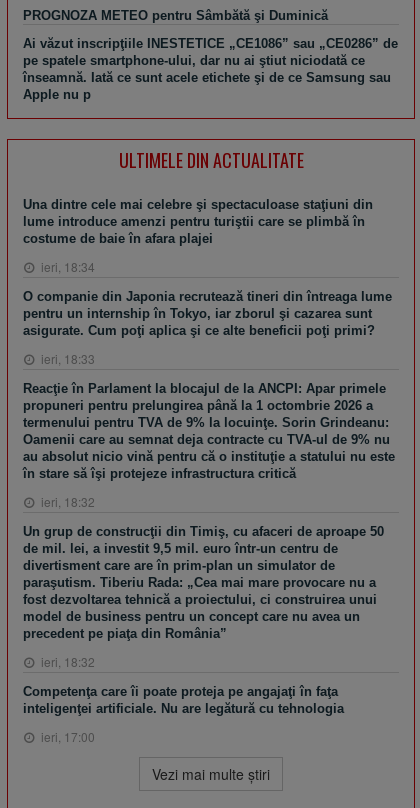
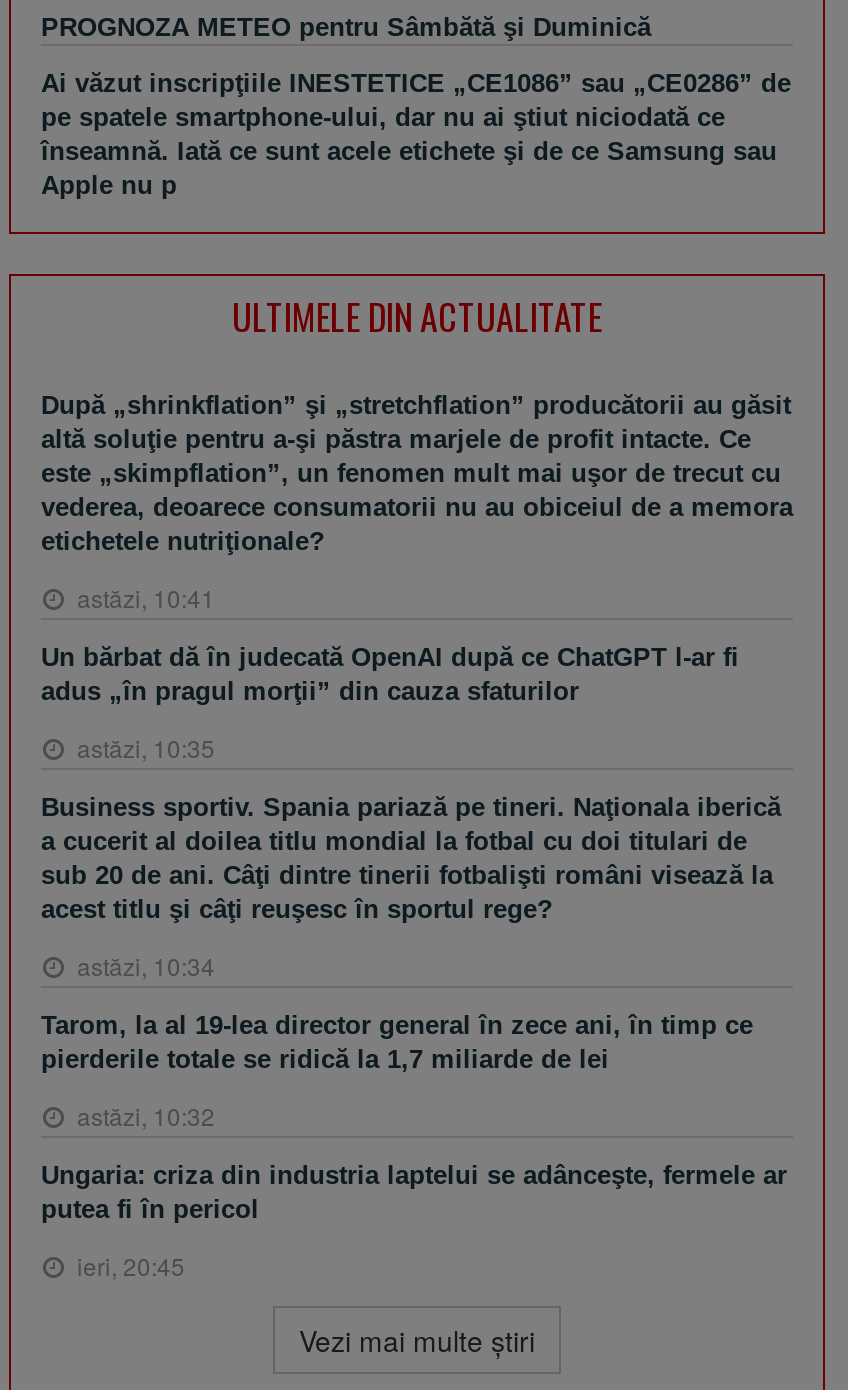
[23,197,373,246] Una dintre cele mai celebre şi spectaculoase staţiuni din | lume introduce amenzi pentru turiştii care se plimbă în | costume de baie în afara plajei -> [41,391,793,557] După „shrinkflation” şi „stretchflation” producătorii au găsit | altă soluţie pentru a-şi păstra marjele de profit intacte. Ce | este „skimpflation”, un fenomen mult mai uşor de trecut cu | vederea, deoarece consumatorii nu au obiceiul de a memora | etichetele nutriţionale?
[38,258,95,275] ieri, 18:34 -> [71,581,215,615] astăzi, 10:41
[23,289,392,338] O companie din Japonia recrutează tineri din întreaga lume | pentru un internship în Tokyo, iar zborul şi cazarea sunt | asigurate. Cum poţi aplica şi ce alte beneficii poţi primi? -> [41,643,739,707] Un bărbat dă în judecată OpenAI după ce ChatGPT l-ar fi | adus „în pragul morţii” din cauza sfaturilor
[38,350,95,367] ieri, 18:33 -> [71,731,215,765] astăzi, 10:35
[23,381,395,481] Reacţie în Parlament la blocajul de la ANCPI: Apar primele | propuneri pentru prelungirea până la 1 octombrie 2026 a | termenului pentru TVA de 9% la locuinţe. Sorin Grindeanu: | Oamenii care au semnat deja contracte cu TVA-ul de 9% nu | au absolut nicio vină pentru că o instituţie a statului nu este | în stare să îşi protejeze infrastructura critică -> [41,793,781,925] Business sportiv. Spania pariază pe tineri. Naţionala iberică | a cucerit al doilea titlu mondial la fotbal cu doi titulari de | sub 20 de ani. Câţi dintre tinerii fotbalişti români visează la | acest titlu şi câţi reuşesc în sportul rege?
[38,493,95,510] ieri, 18:32 -> [71,949,215,983] astăzi, 10:34
[23,524,384,641] Un grup de construcţii din Timiş, cu afaceri de aproape 50 | de mil. lei, a investit 9,5 mil. euro într-un centru de | divertisment care are în prim-plan un simulator de | paraşutism. Tiberiu Rada: „Cea mai mare provocare nu a | fost dezvoltarea tehnică a proiectului, ci construirea unui | model de business pentru un concept care nu avea un | precedent pe piaţa din România” -> [41,1011,753,1075] Tarom, la al 19-lea director general în zece ani, în timp ce | pierderile totale se ridică la 1,7 miliarde de lei
[38,653,95,670] ieri, 18:32 -> [71,1099,215,1133] astăzi, 10:32
[23,684,344,716] Competenţa care îi poate proteja pe angajaţi în faţa | inteligenţei artificiale. Nu are legătură cu tehnologia -> [41,1161,787,1225] Ungaria: criza din industria laptelui se adânceşte, fermele ar | putea fi în pericol
[38,728,95,745] ieri, 17:00 -> [71,1249,185,1283] ieri, 20:45

